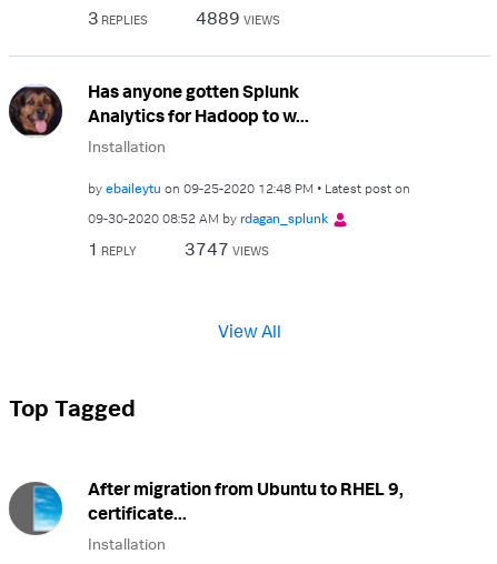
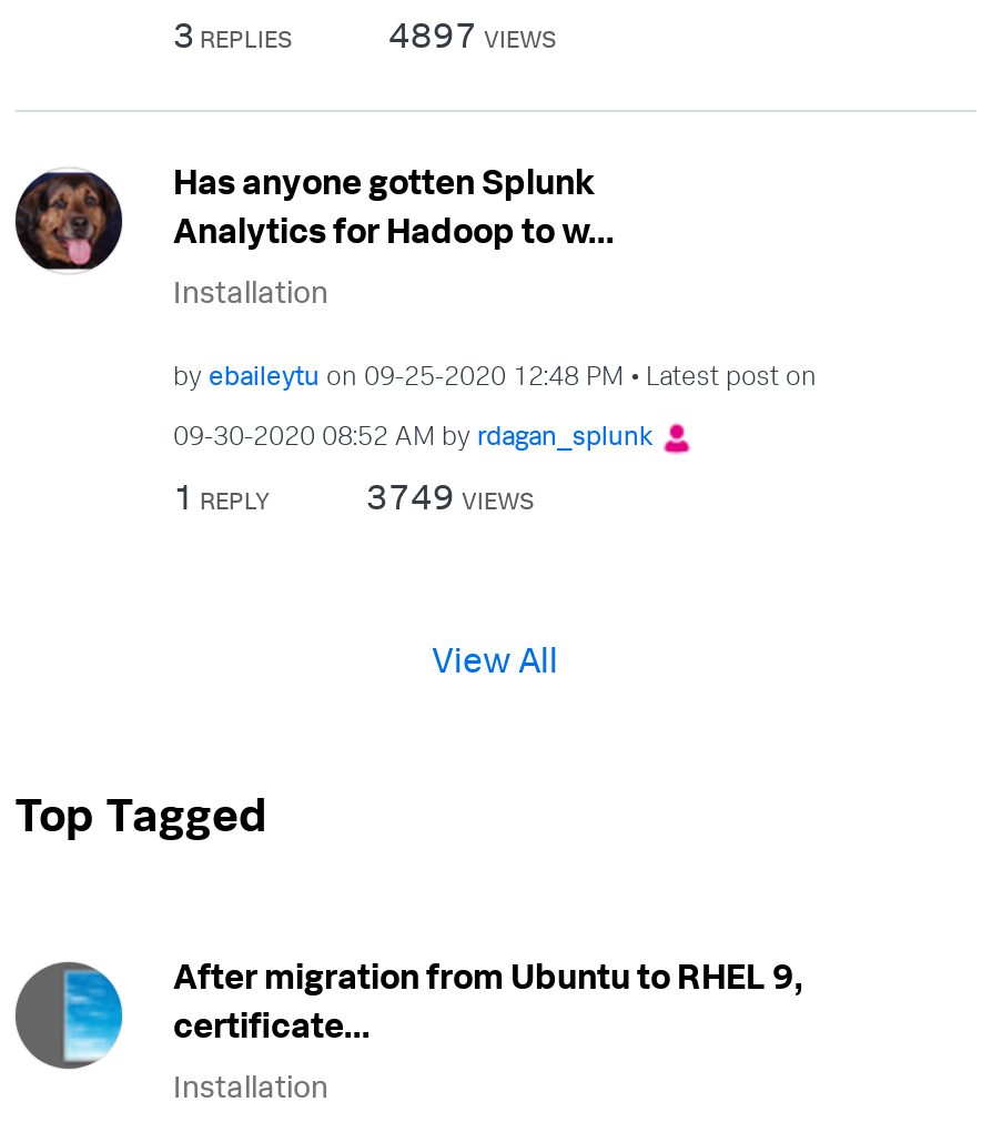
[196,6,280,28] 4889 VIEWS -> [388,11,557,55] 4897 VIEWS
[185,238,269,260] 3747 VIEWS -> [366,474,535,518] 3749 VIEWS

